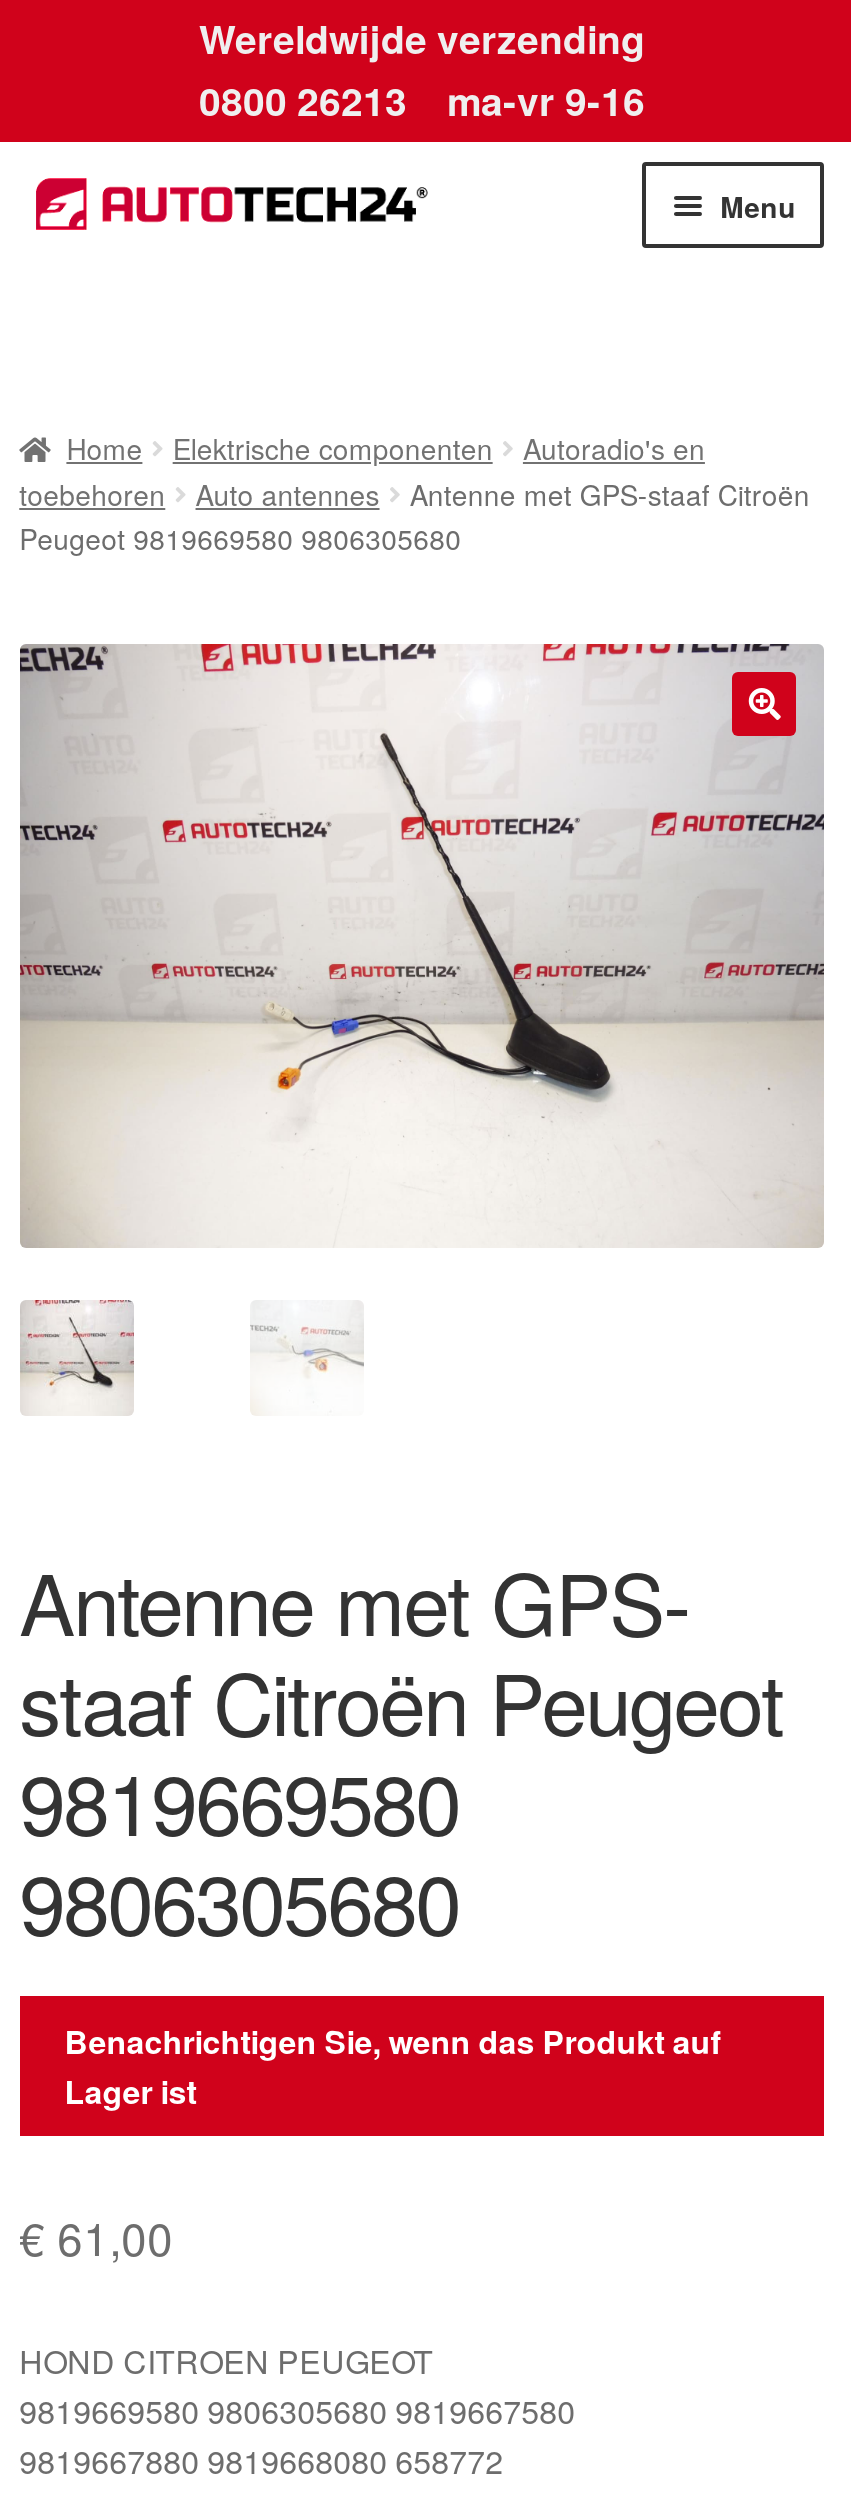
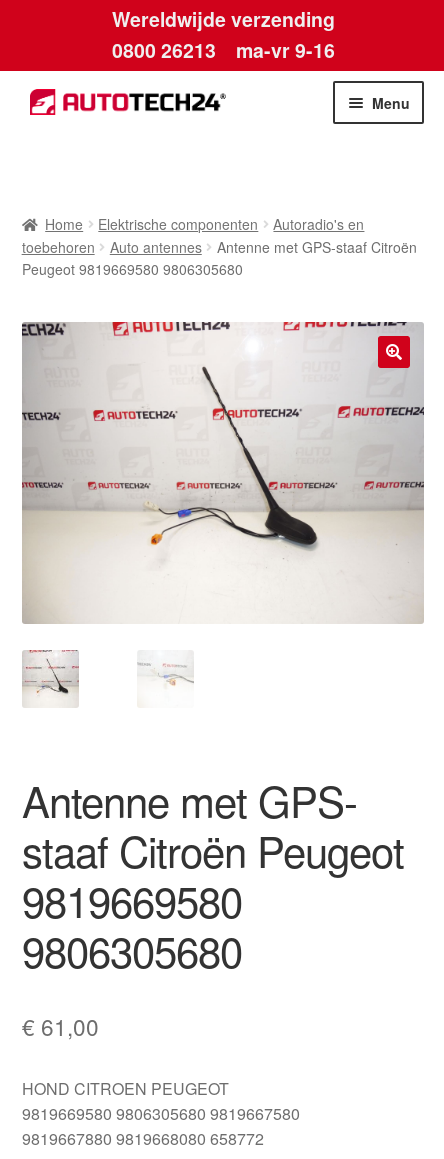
[65,2018,721,2114] Benachrichtigen Sie, wenn das Produkt auf | Lager ist -> none

